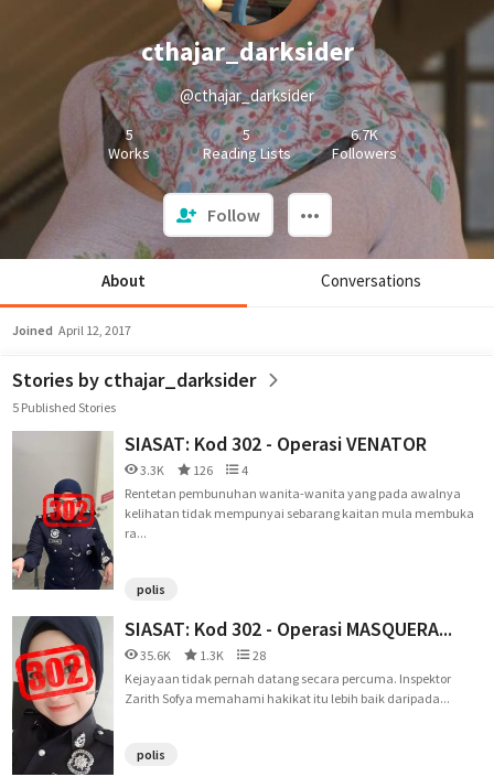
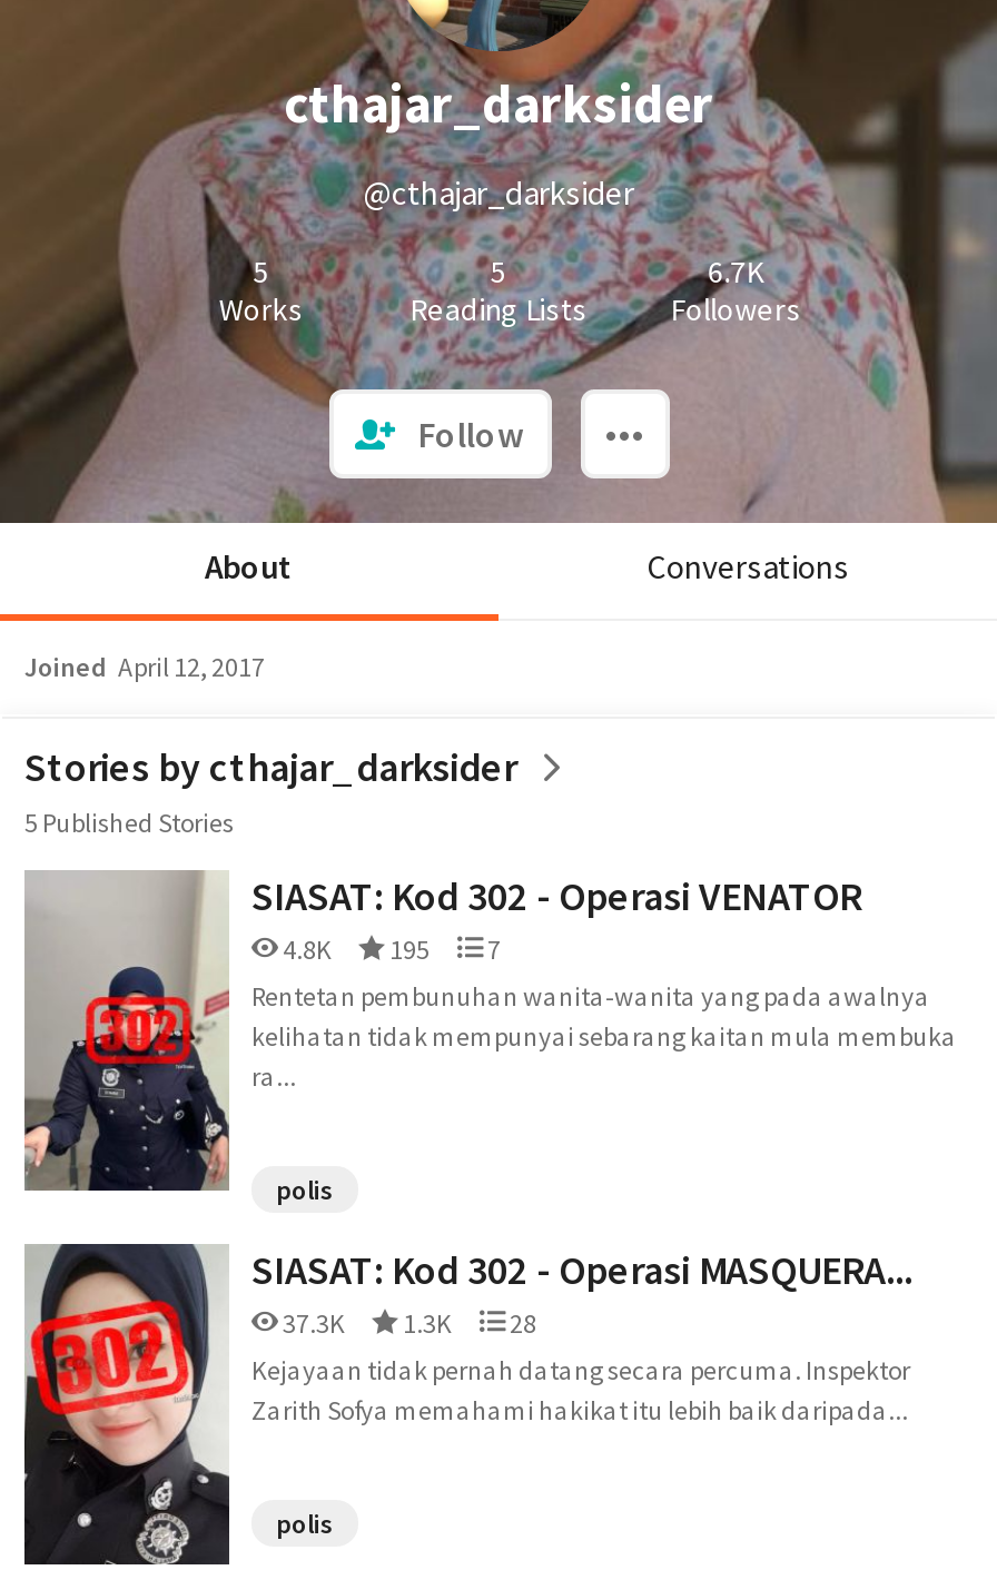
[138,462,248,478] 3.3K | 126 | 4 -> [278,932,501,966] 4.8K | 195 | 7
[138,647,266,663] 35.6K 1.3K 28 -> [278,1306,536,1340] 37.3K 1.3K 28

